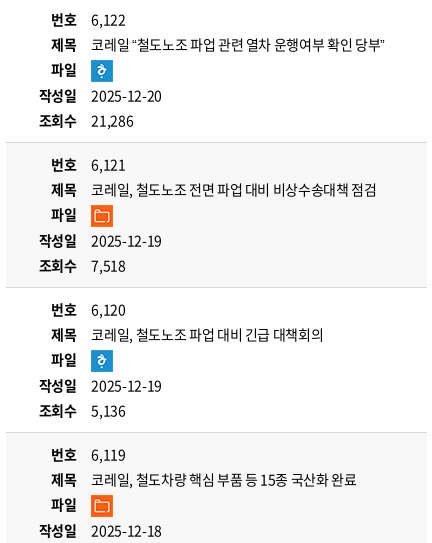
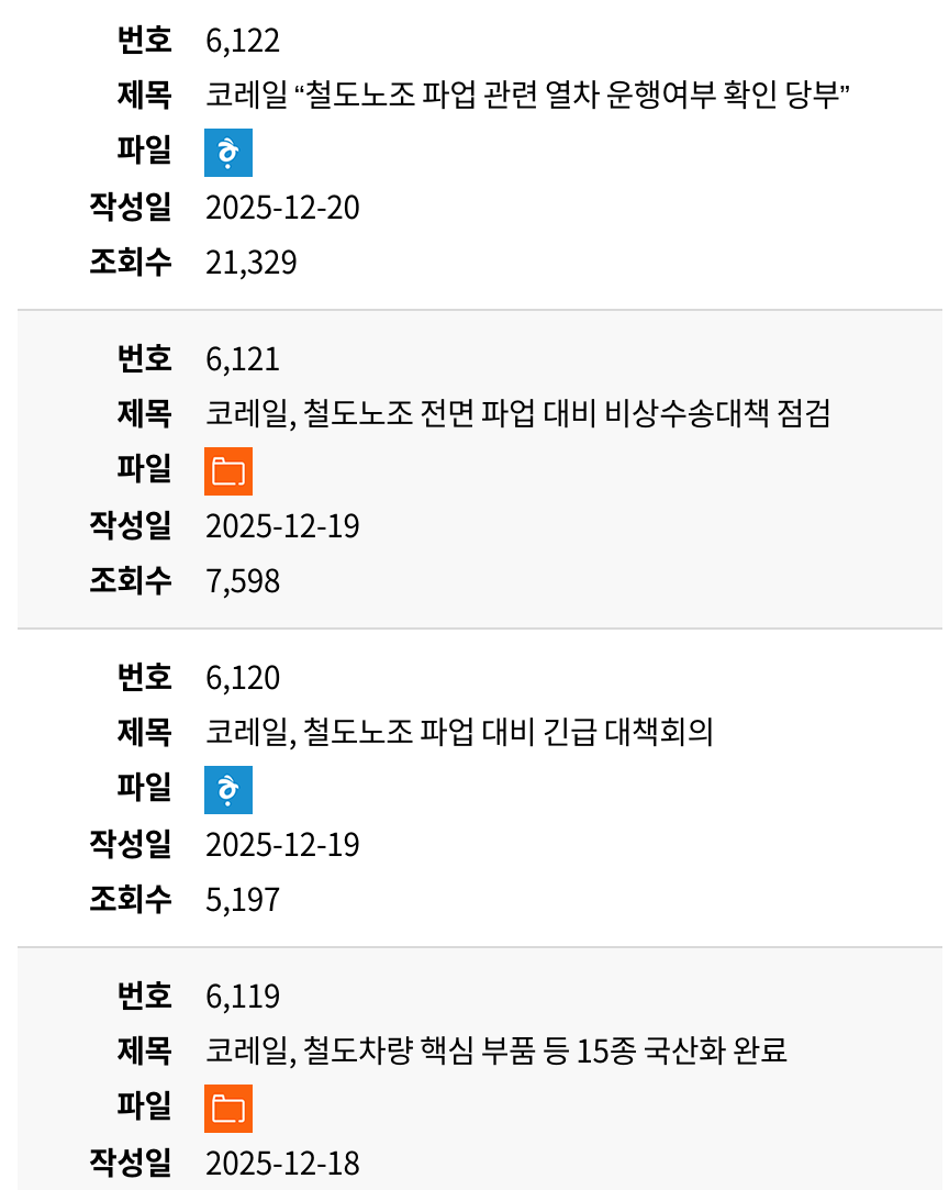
[38,110,133,130] 조회수 21,286 -> [89,238,297,282] 조회수 21,329
[38,255,126,275] 조회수 7,518 -> [89,557,281,601] 조회수 7,598
[38,400,126,420] 조회수 5,136 -> [89,876,281,920] 조회수 5,197

